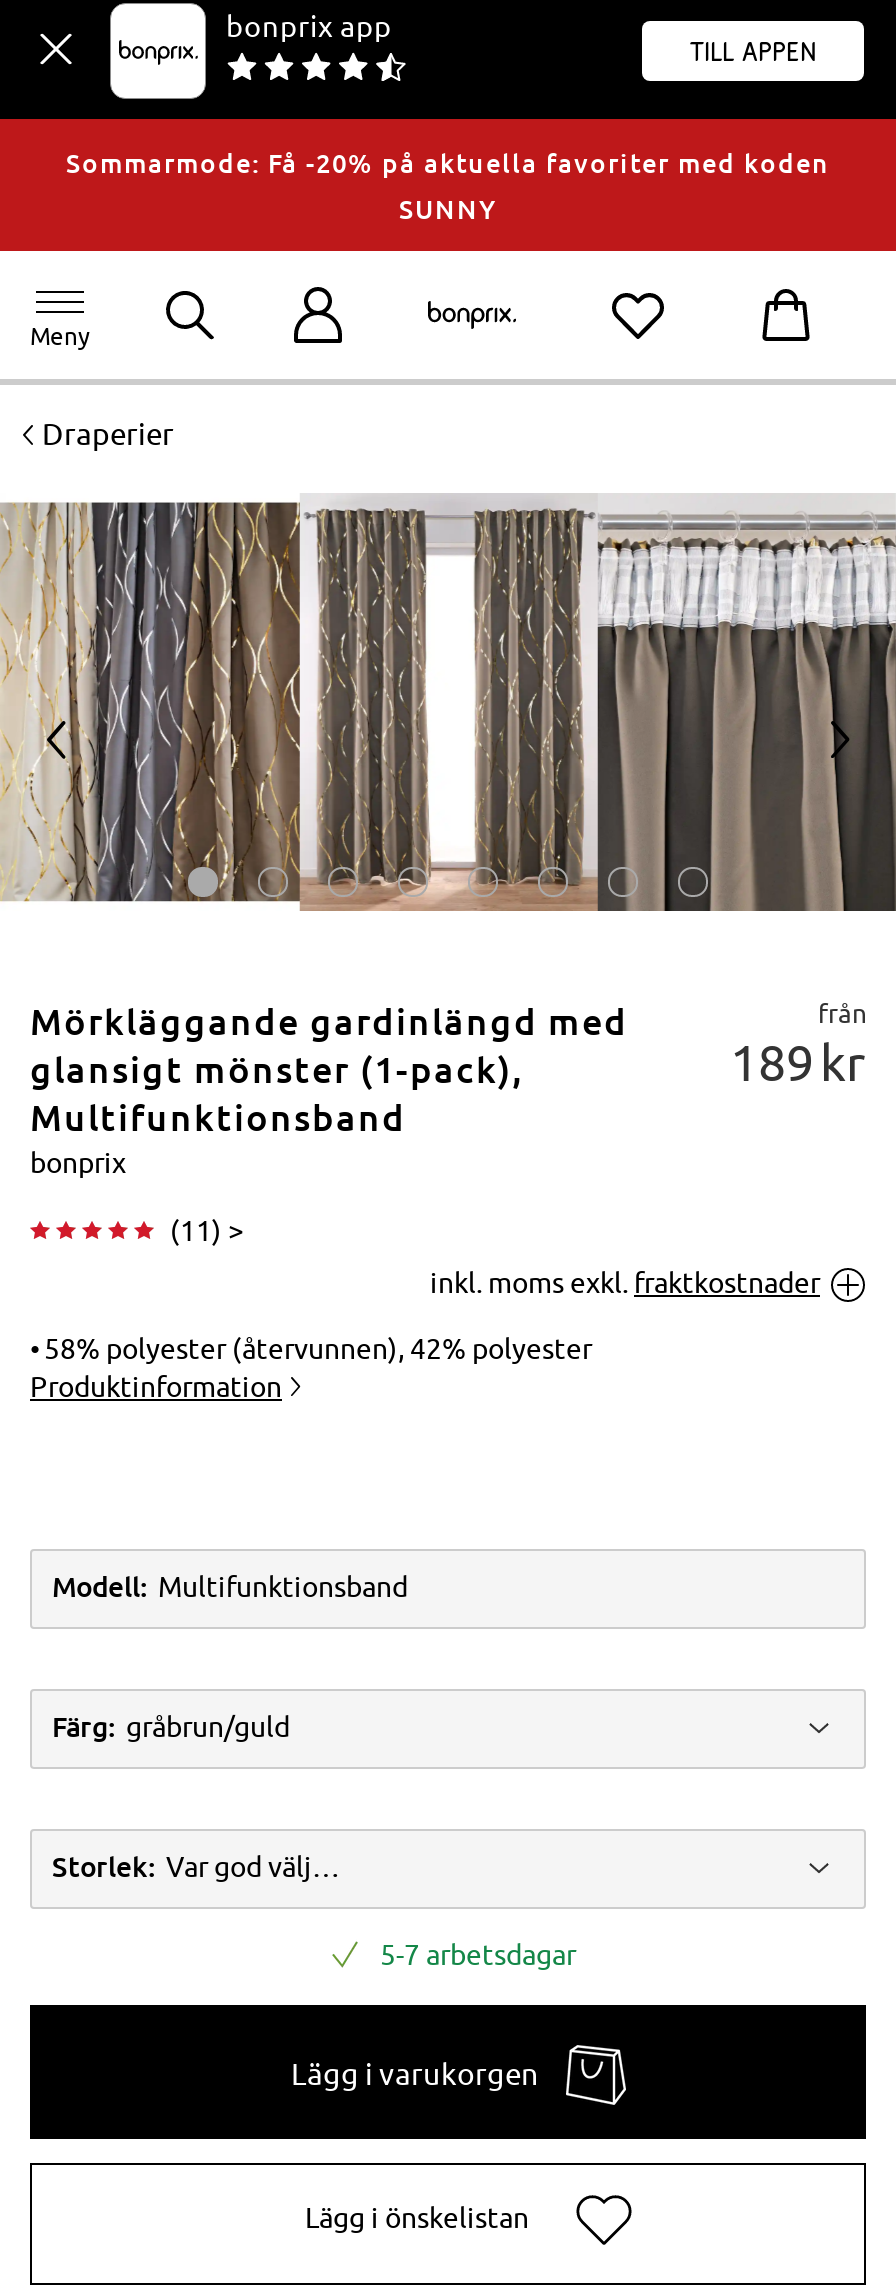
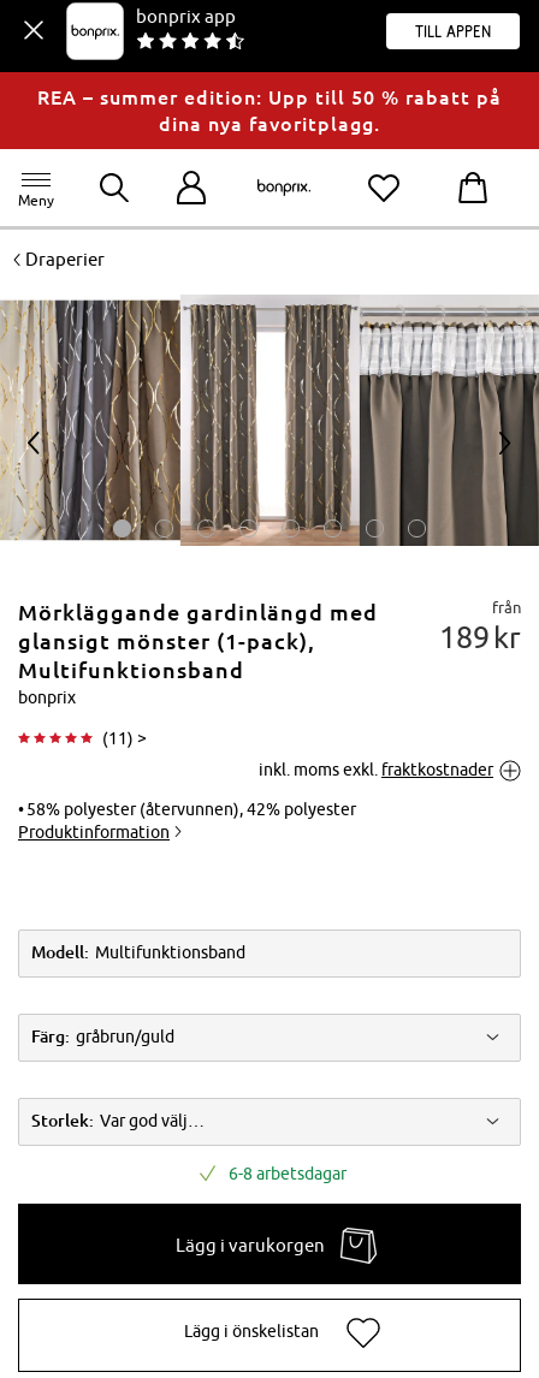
[66,149,830,223] Sommarmode: Få -20% på aktuella favoriter med koden | SUNNY -> [37,87,502,135] REA – summer edition: Upp till 50 % rabatt på | dina nya favoritplagg.
[380,1938,576,1970] 5-7 arbetsdagar -> [229,1163,346,1183] 6-8 arbetsdagar

